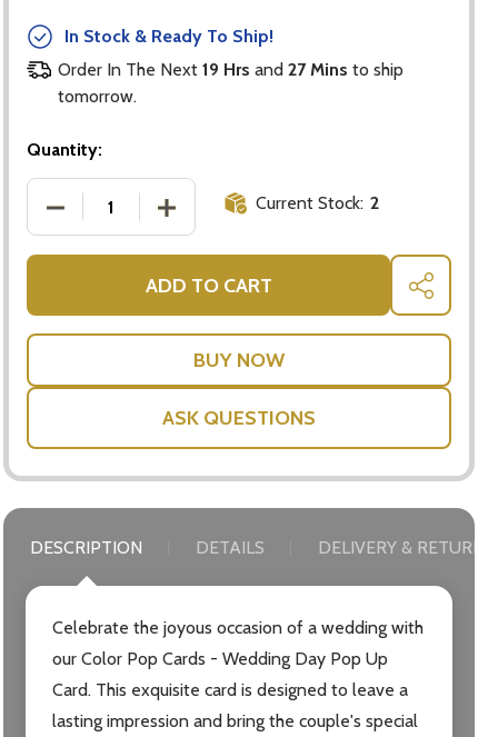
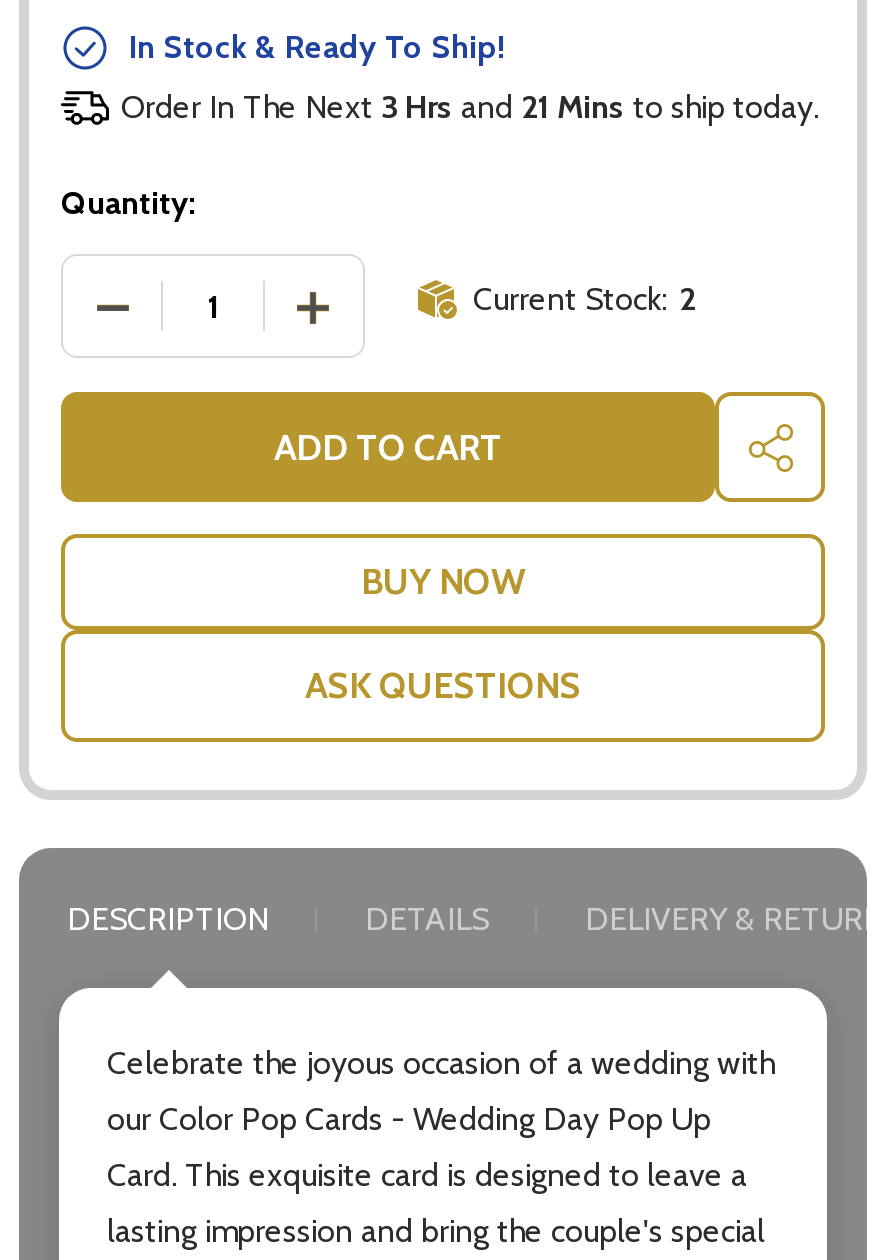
[58,59,404,107] Order In The Next 19 Hrs and 27 Mins to ship | tomorrow. -> [121,88,819,126] Order In The Next 3 Hrs and 21 Mins to ship today.

